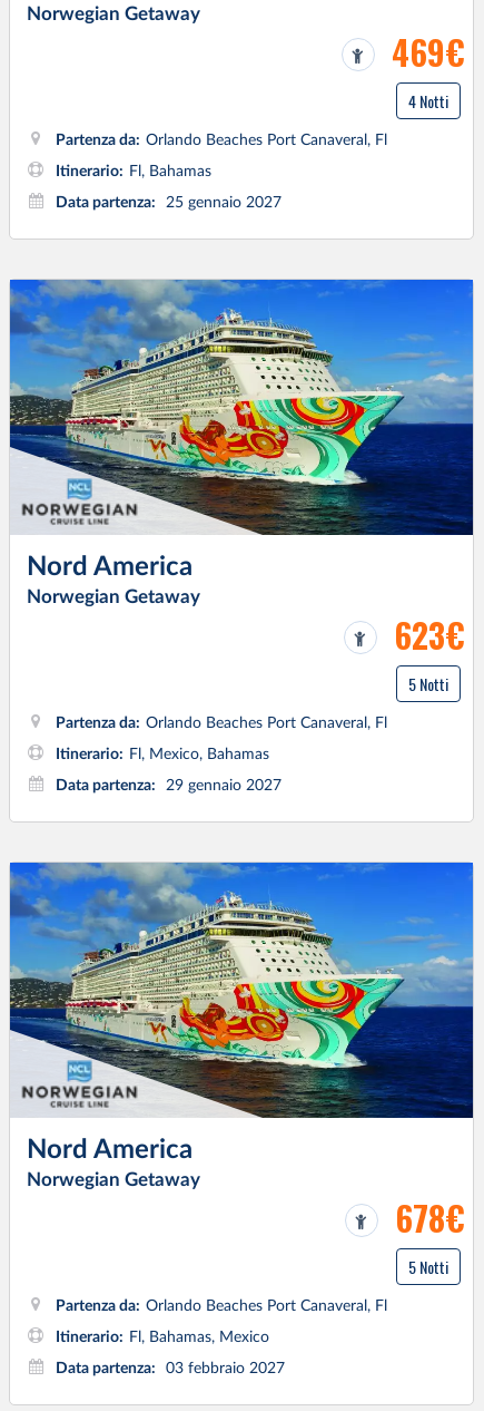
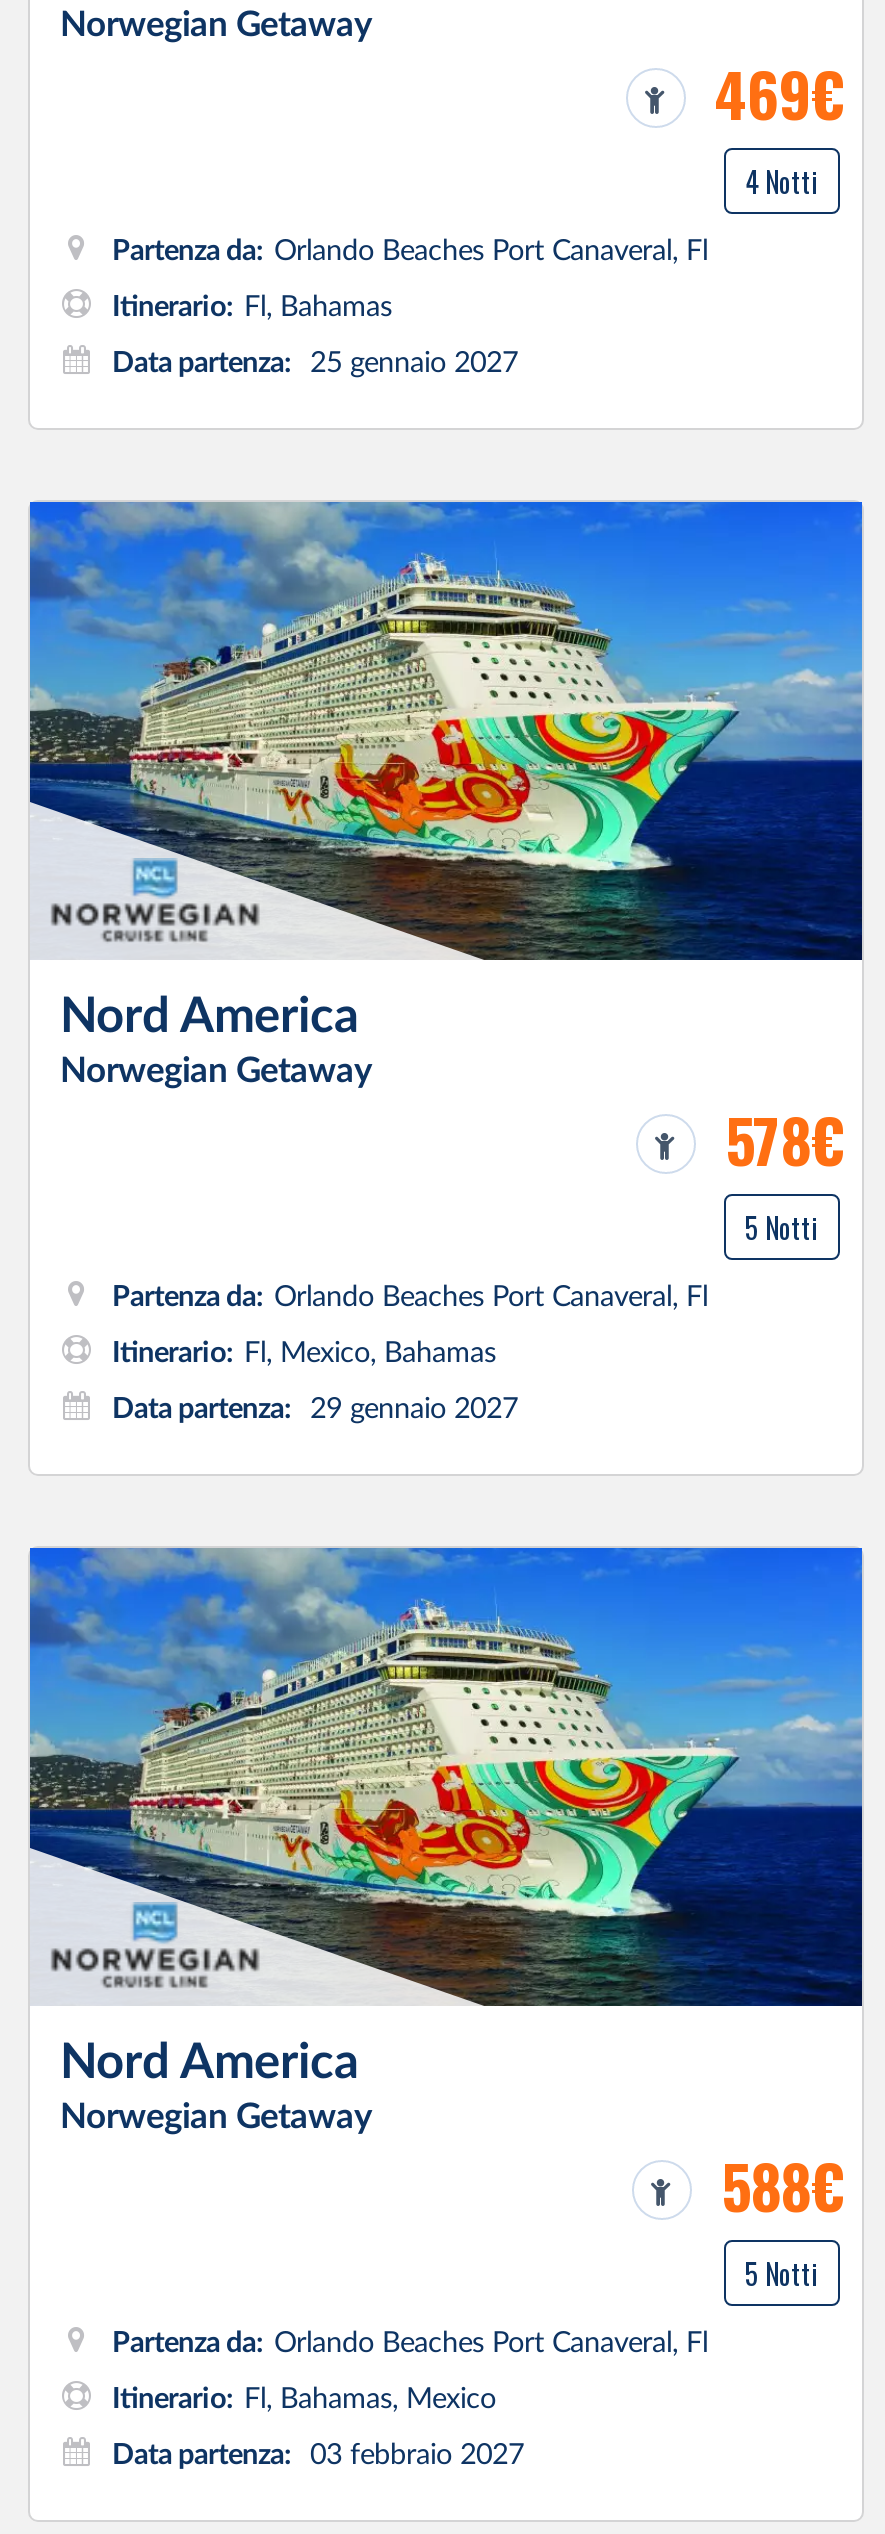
[393,610,465,660] 623€ -> [725,1095,847,1185] 578€
[394,1193,465,1243] 678€ -> [721,2140,847,2230] 588€

